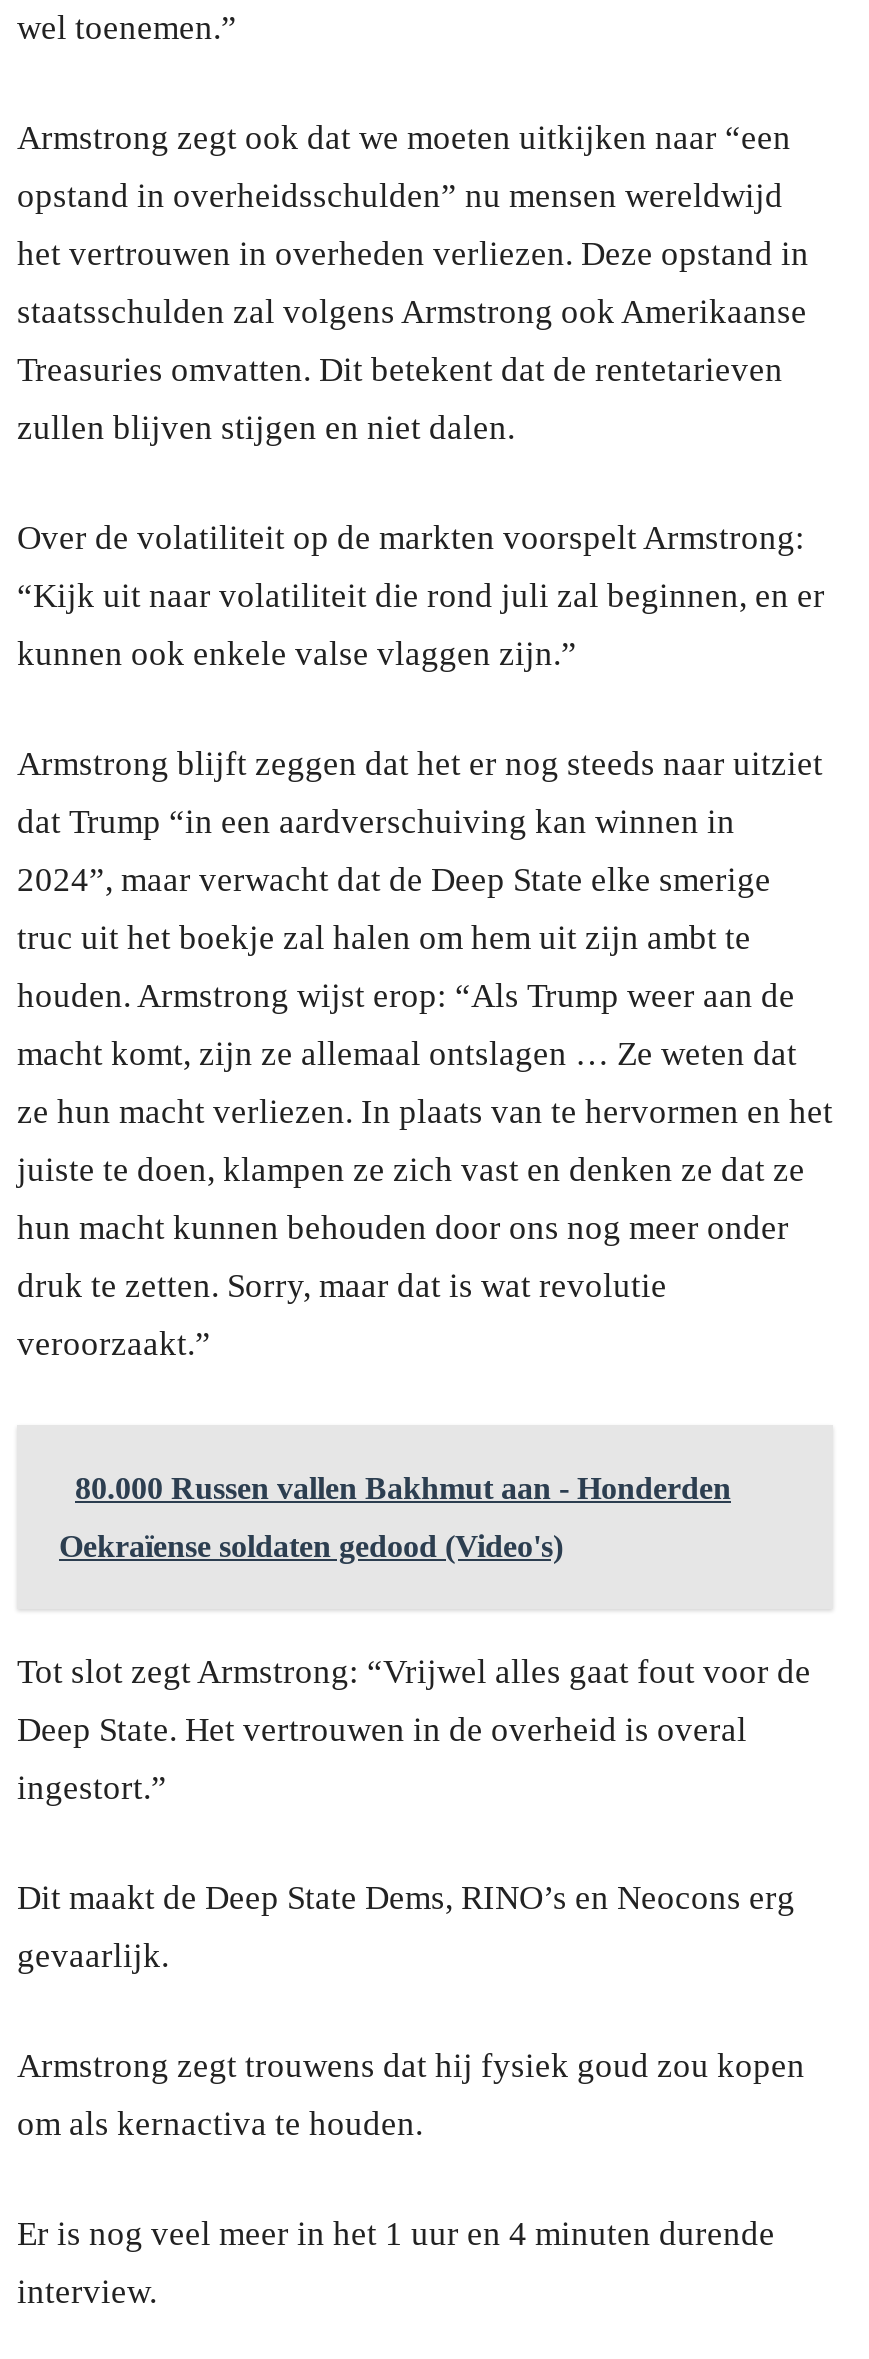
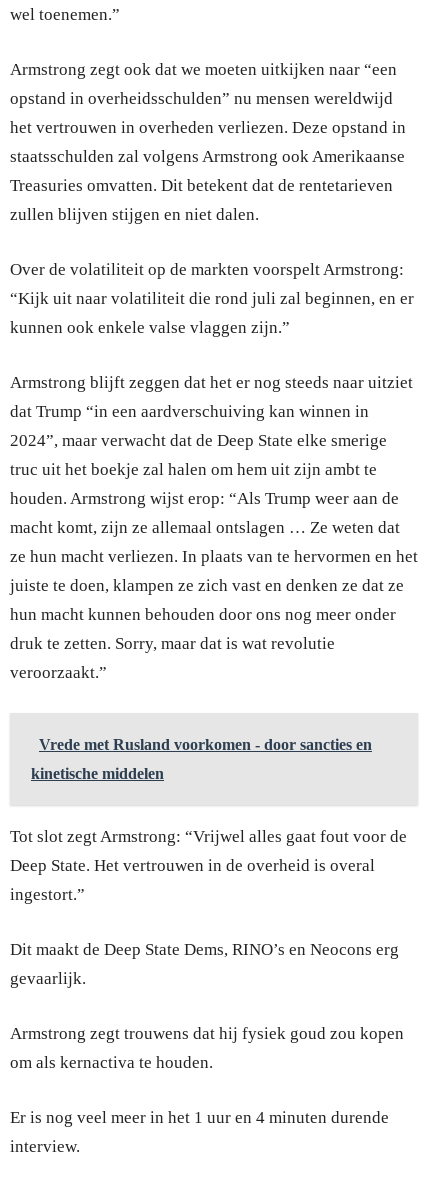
[75,1471,731,1505] 80.000 Russen vallen Bakhmut aan - Honderden -> [39,736,372,753] Vrede met Rusland voorkomen - door sancties en
[59,1529,563,1563] Oekraïense soldaten gedood (Video's) -> [31,765,164,782] kinetische middelen

